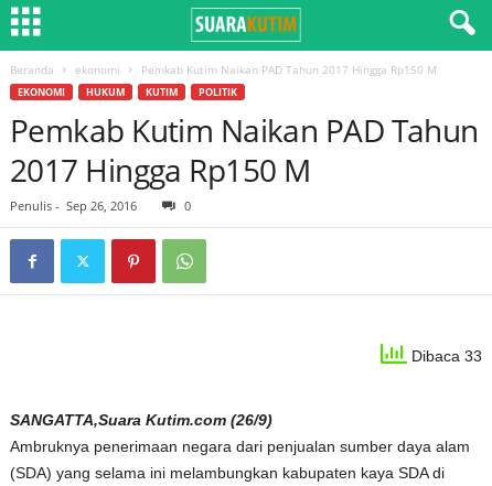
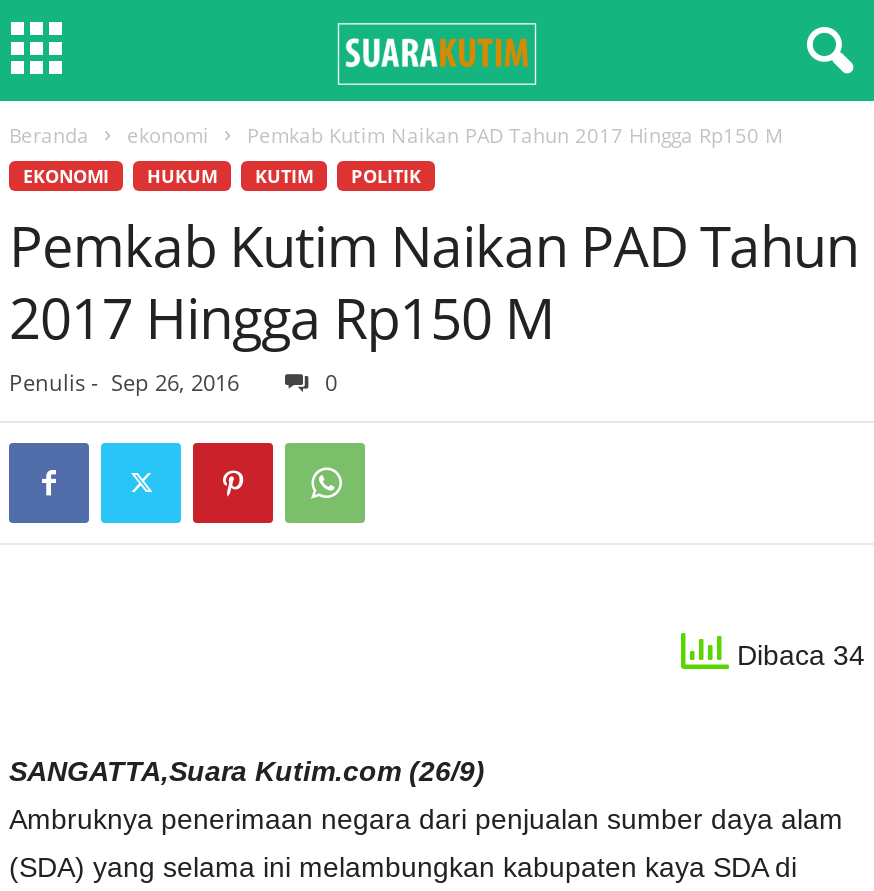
[407,347,482,365] Dibaca 33 -> [729,639,865,671] Dibaca 34

